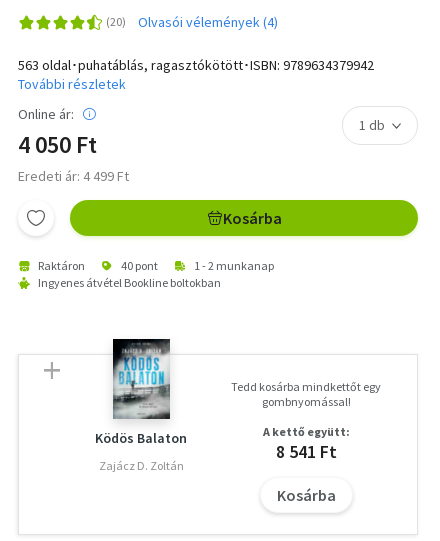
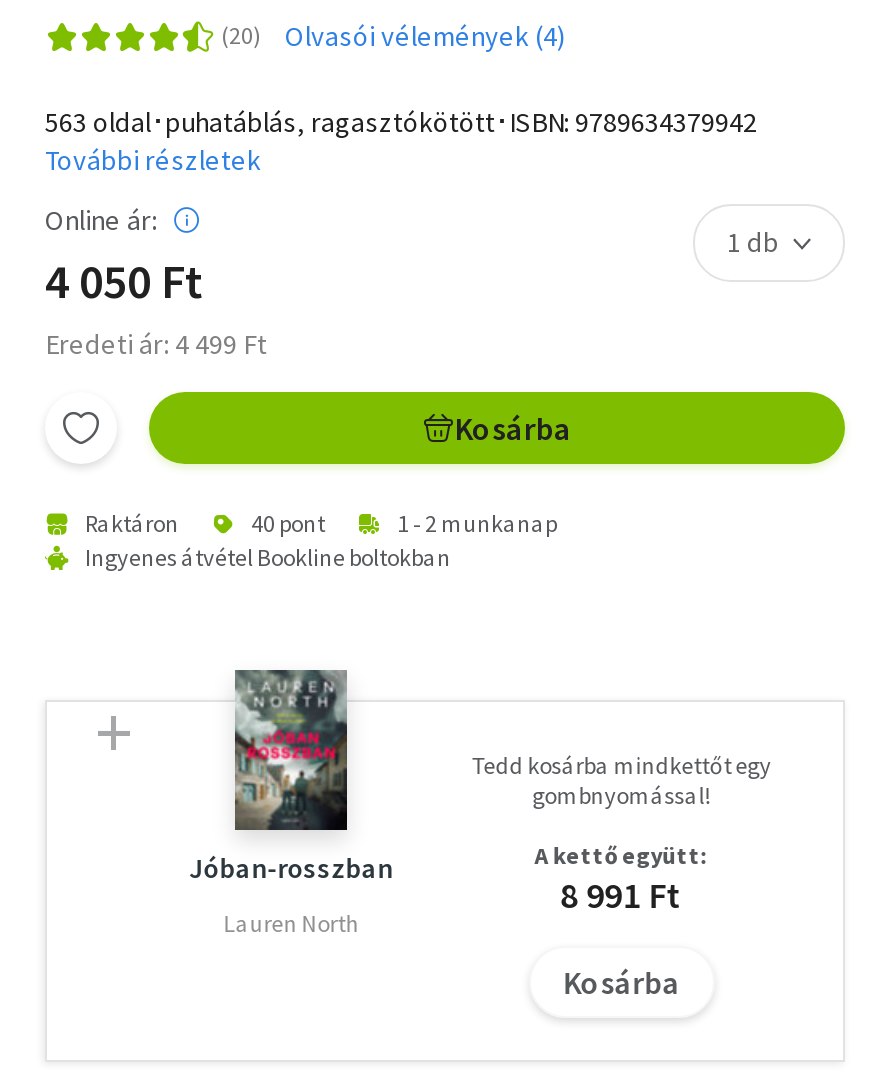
[95,339,187,447] [image] | Ködös Balaton -> [189,668,393,886] [image] | Jóban-rosszban
[276,440,337,463] 8 541 Ft -> [561,872,683,918] 8 991 Ft
[99,458,184,473] Zajácz D. Zoltán -> [223,908,359,938] Lauren North

